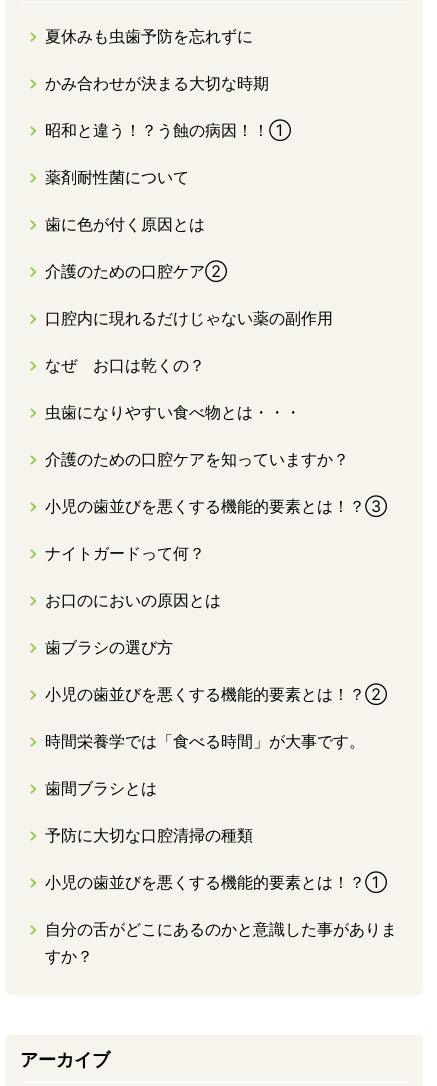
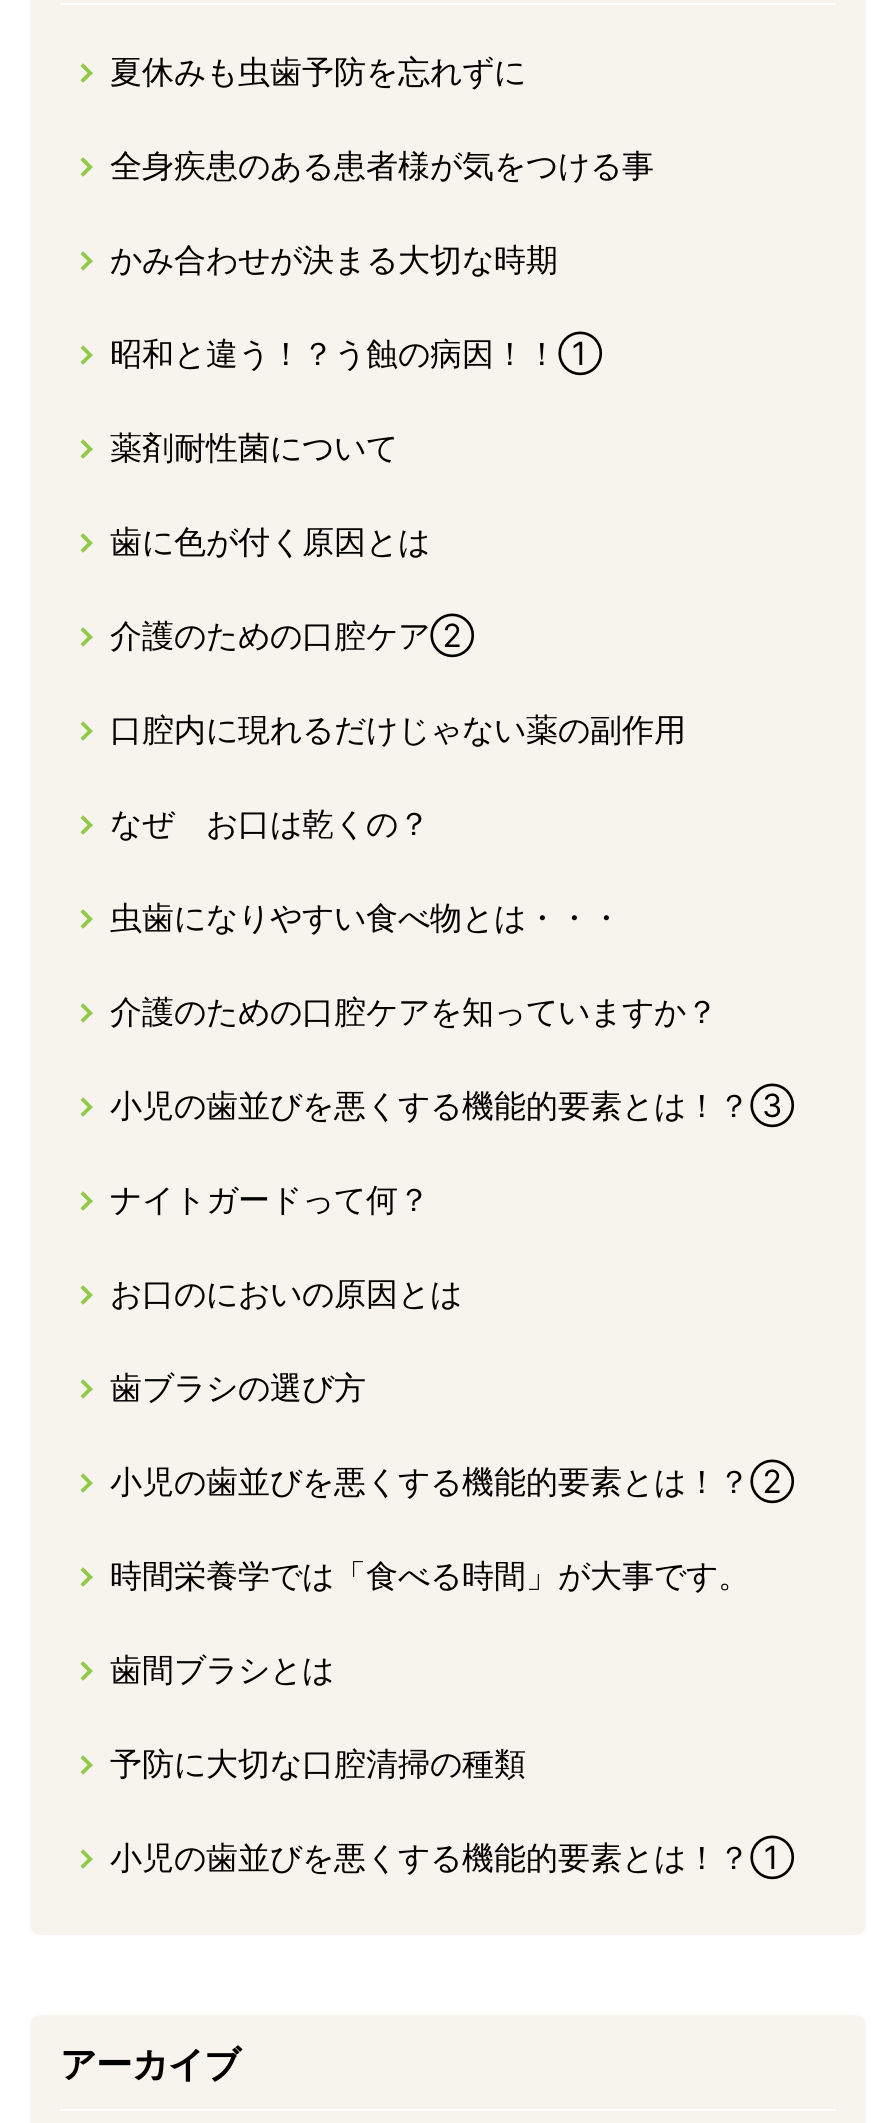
none -> [110,144,654,184] 全身疾患のある患者様が気をつける事
moved [45,73,365,845] -> [110,238,750,1782]: かみ合わせが決まる大切な時期 | 薬剤耐性菌について | 歯に色が付く原因とは | ... | 歯間ブラシとは | 予防に大切な口腔清掃の種類
[45,919,397,966] 自分の舌がどこにあるのかと意識した事がありま | すか？ -> none

